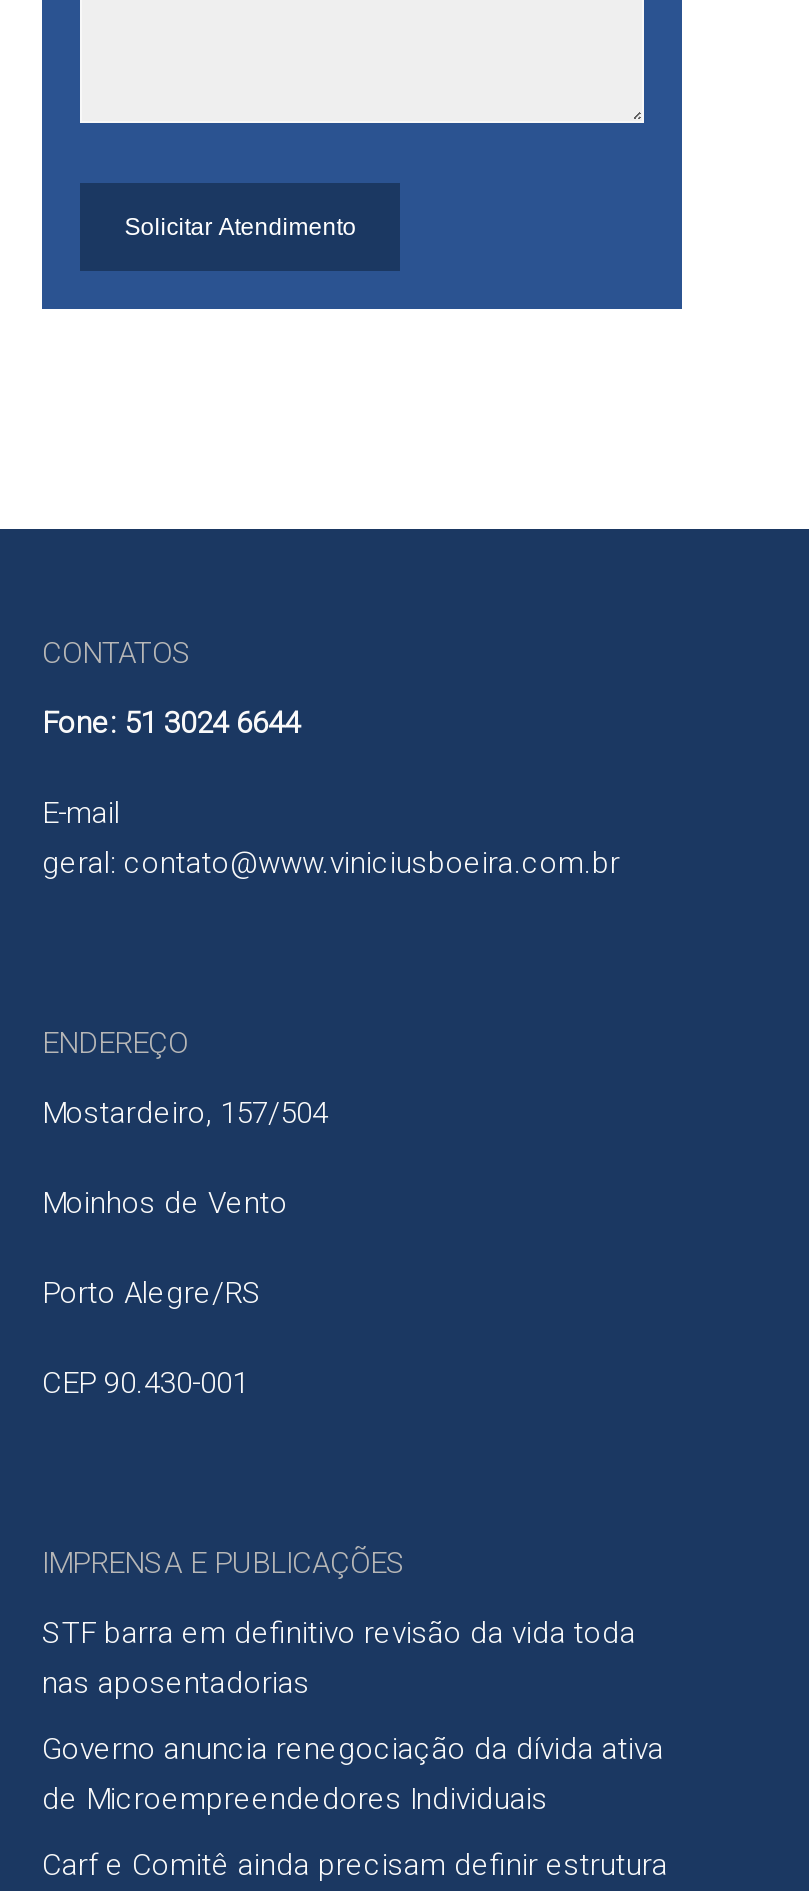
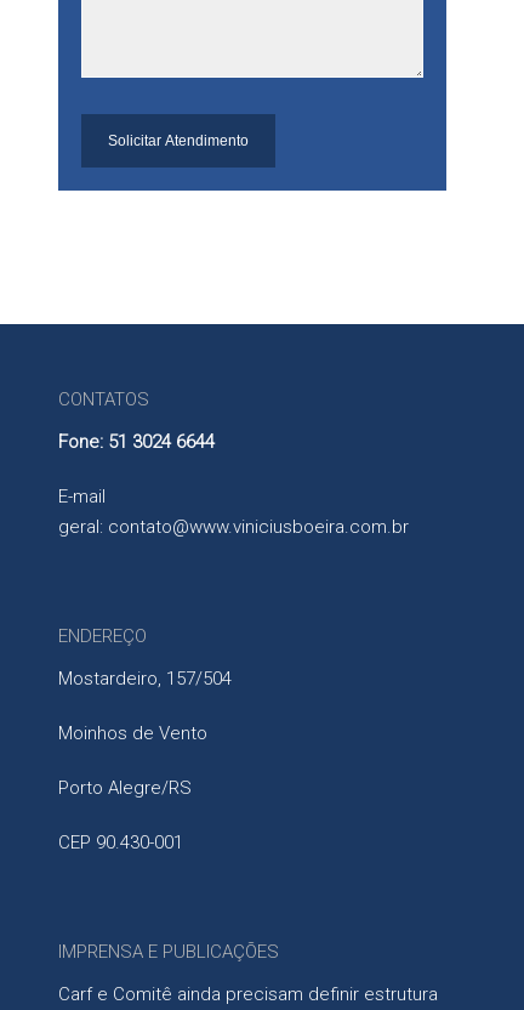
[42,1616,664,1818] STF barra em definitivo revisão da vida toda | nas aposentadorias | Governo anuncia renegociação da dívida ativa | de Microempreendedores Individuais -> none

